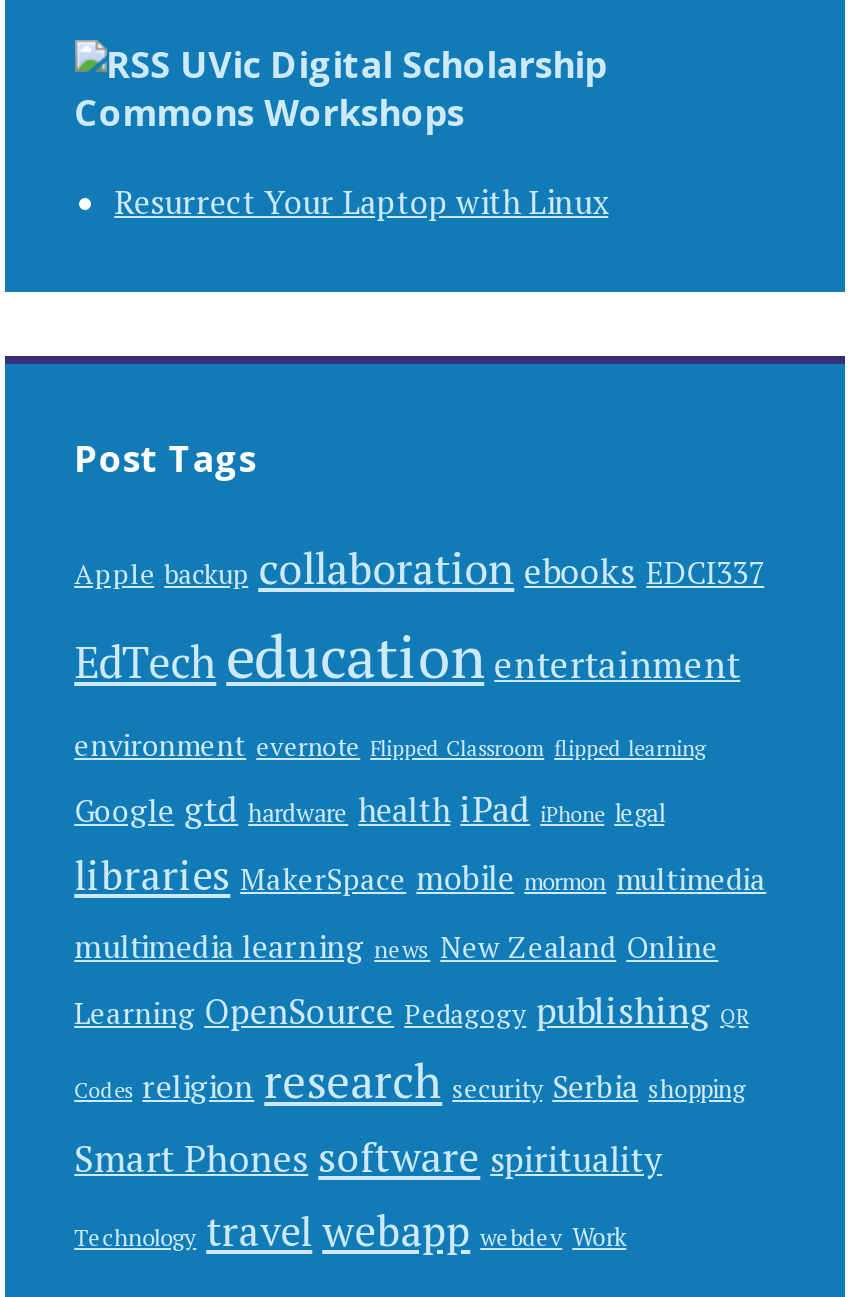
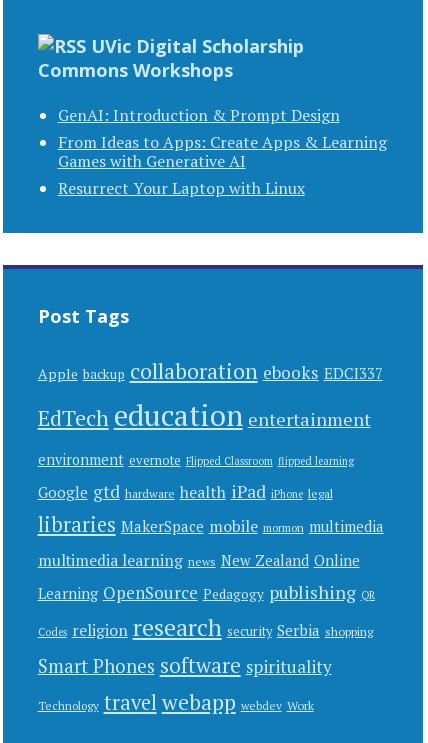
none -> [58,104,387,172] GenAI: Introduction & Prompt Design | From Ideas to Apps: Create Apps & Learning | Games with Generative AI

